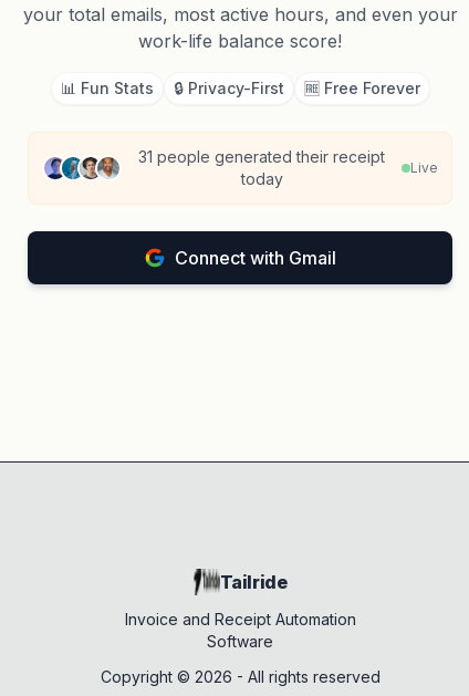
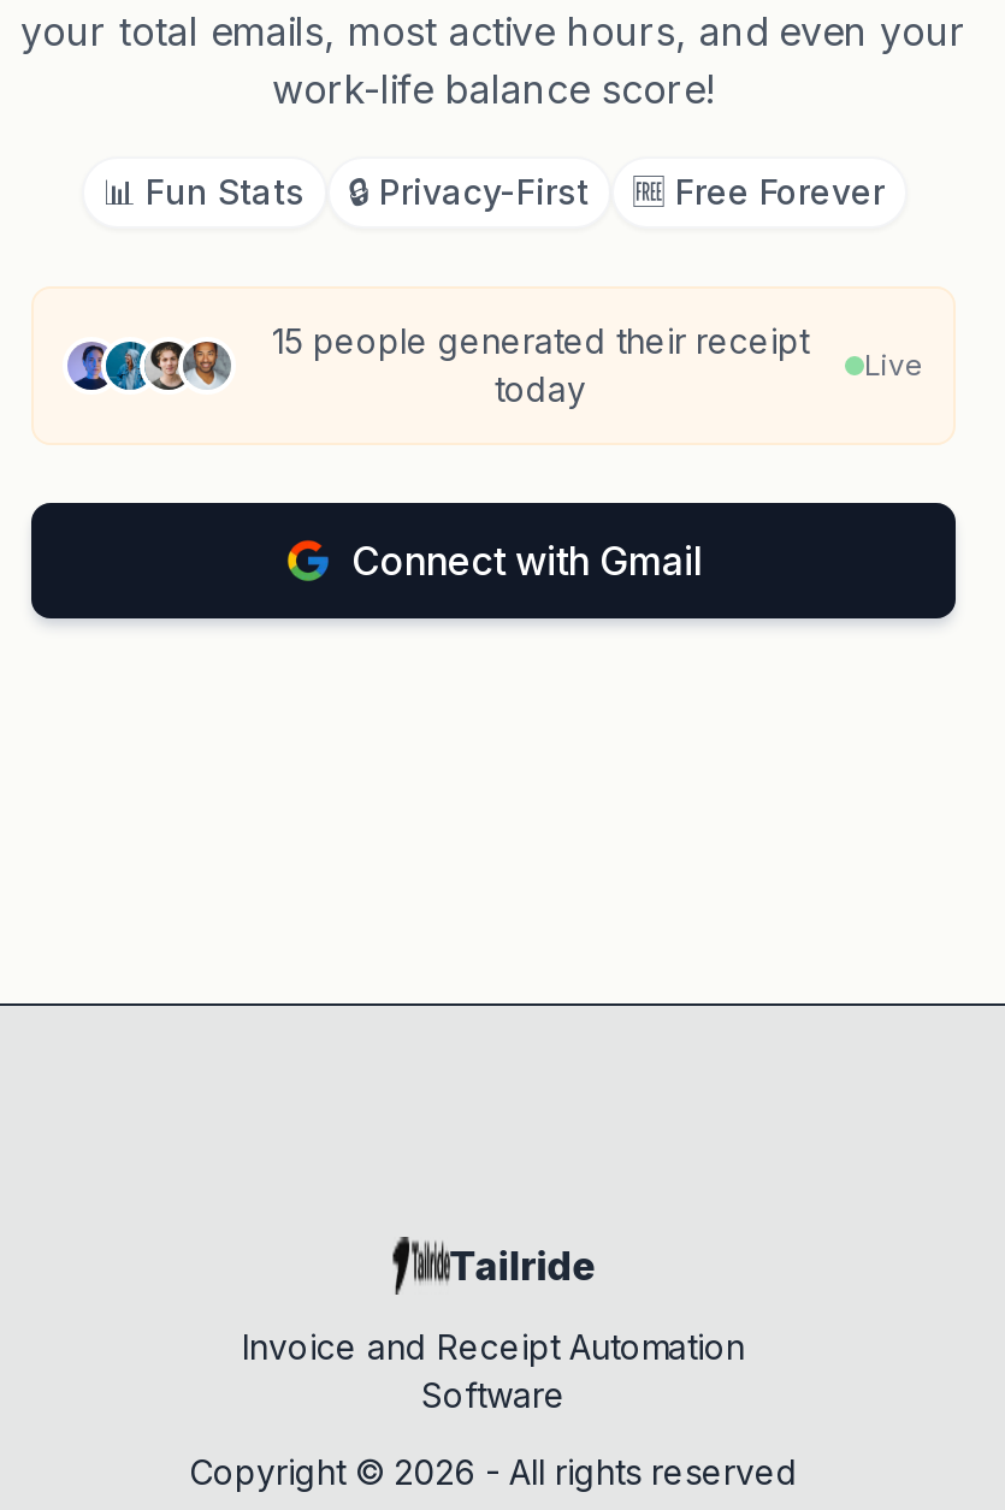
[138,147,385,166] 31 people generated their receipt -> [272,320,809,361] 15 people generated their receipt

